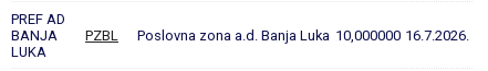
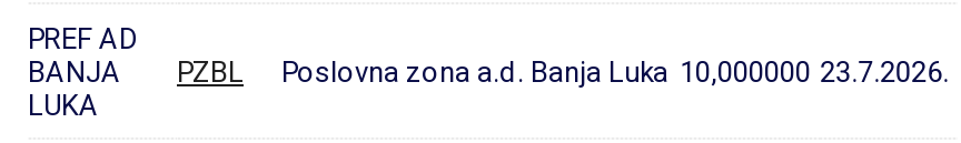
[137,27,469,44] Poslovna zona a.d. Banja Luka 10,000000 16.7.2026. -> [281,55,949,89] Poslovna zona a.d. Banja Luka 10,000000 23.7.2026.

